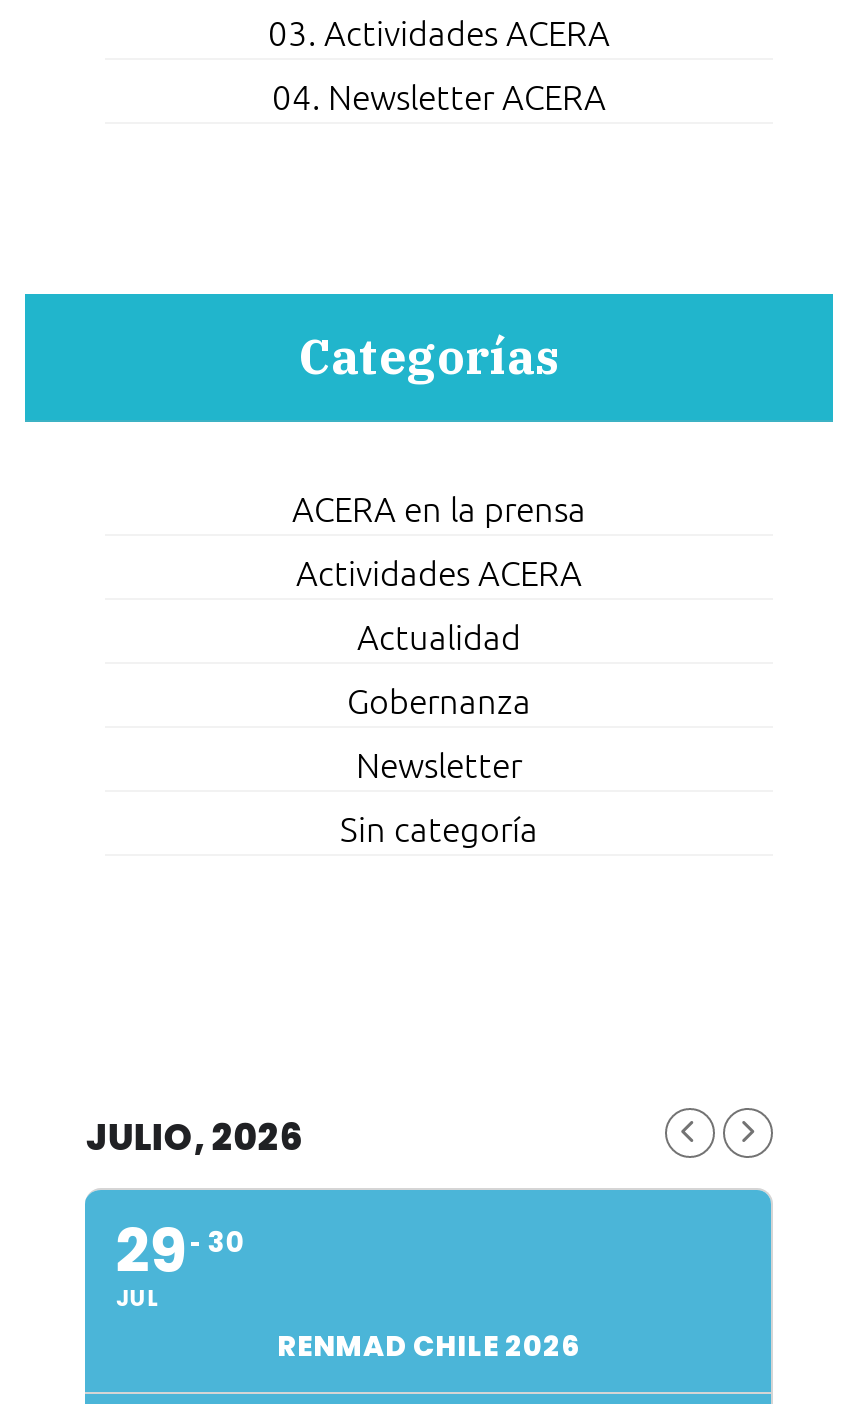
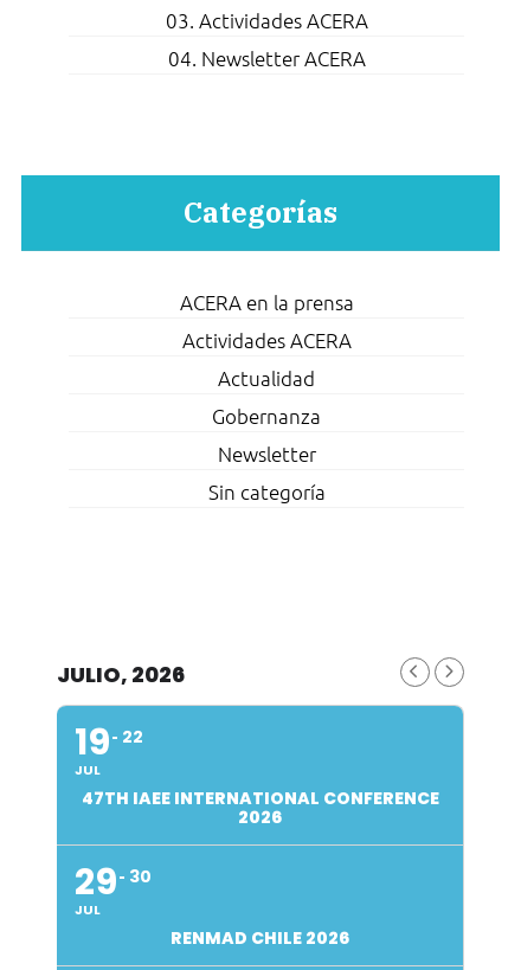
none -> [75,717,111,779] 19 | JUL
none -> [81,725,439,829] 22 | 47TH IAEE INTERNATIONAL CONFERENCE | 2026

